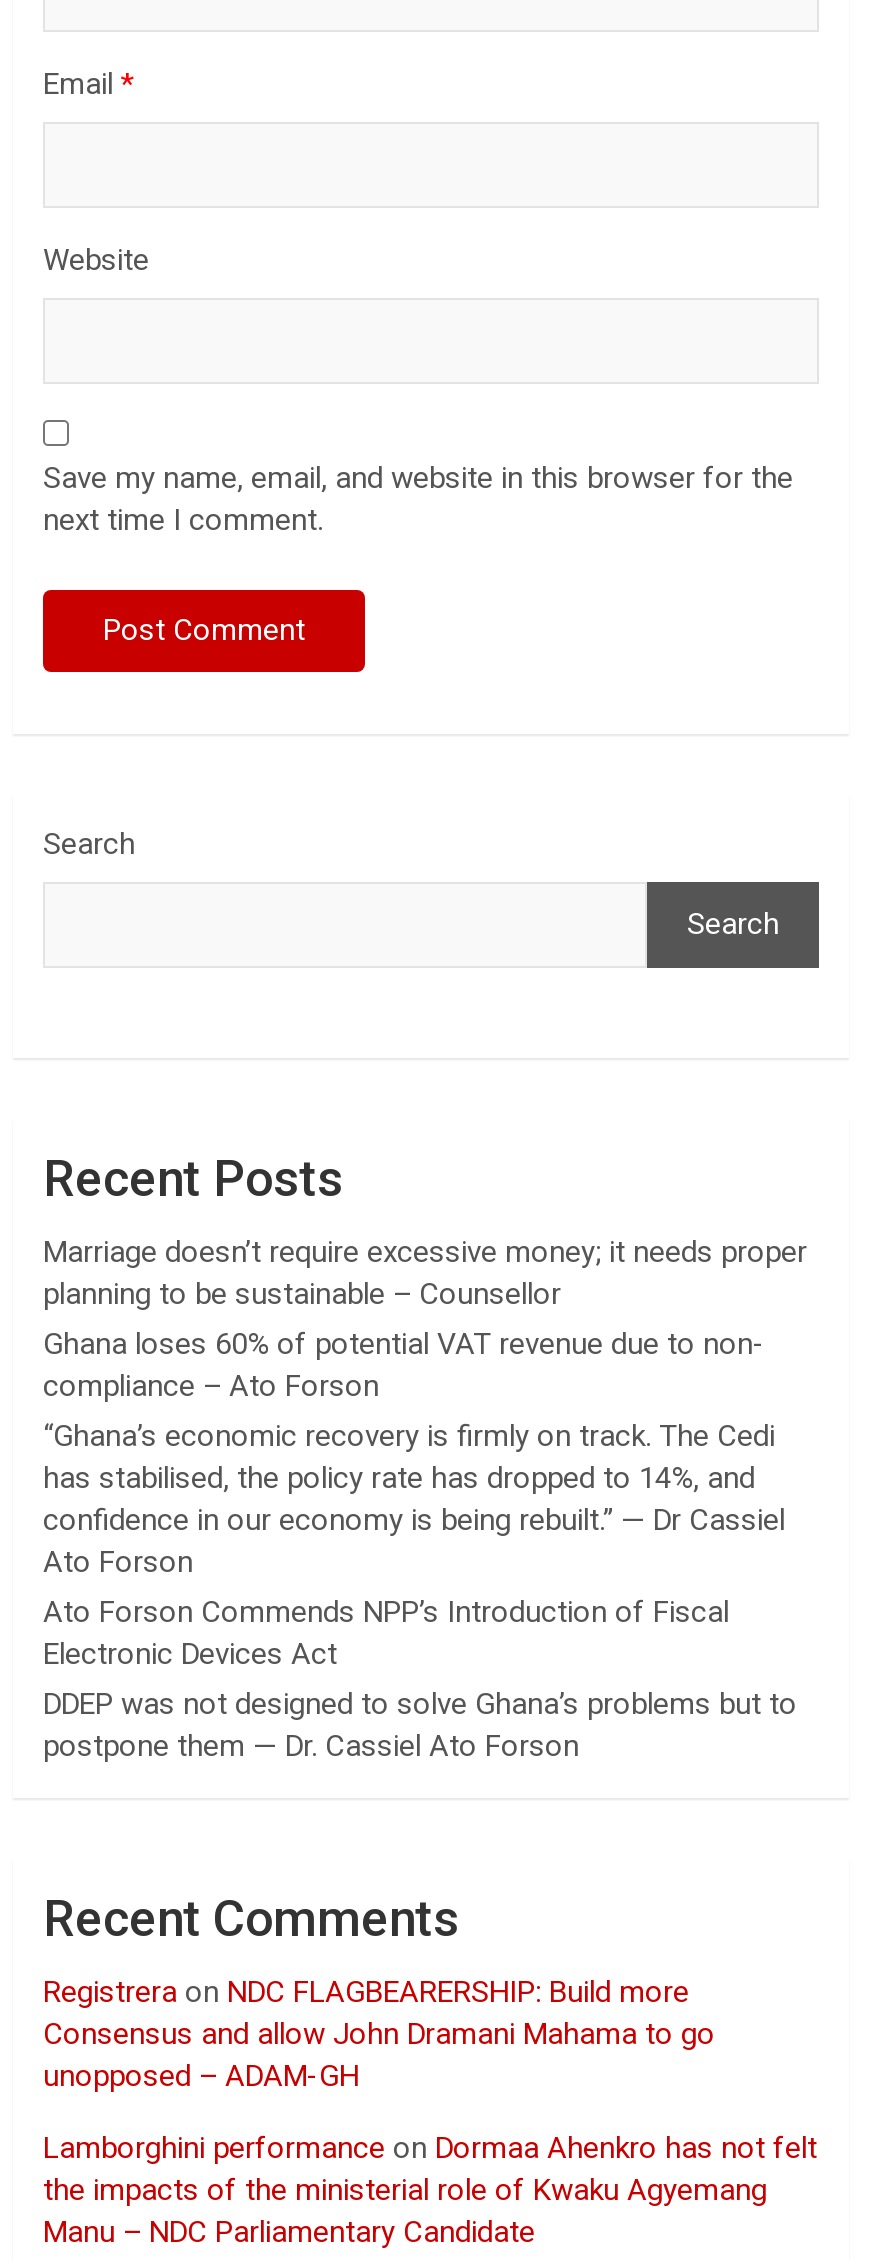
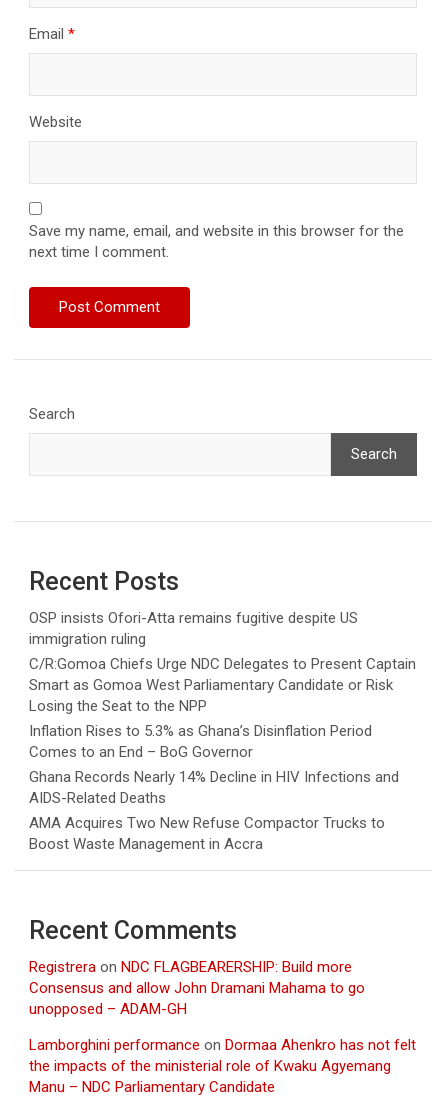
[43,1235,807,1765] Marriage doesn’t require excessive money; it needs proper | planning to be sustainable – Counsellor | Ghana loses 60% of potential VAT revenue due to non- | compliance – Ato Forson | “Ghana’s economic recovery is firmly on track. The Cedi | has stabilised, the policy rate has dropped to 14%, and | confidence in our economy is being rebuilt.” — Dr Cassiel | Ato Forson | Ato Forson Commends NPP’s Introduction of Fiscal | Electronic Devices Act | DDEP was not designed to solve Ghana’s problems but to | postpone them — Dr. Cassiel Ato Forson -> [29,609,416,853] OSP insists Ofori-Atta remains fugitive despite US | immigration ruling | C/R:Gomoa Chiefs Urge NDC Delegates to Present Captain | Smart as Gomoa West Parliamentary Candidate or Risk | Losing the Seat to the NPP | Inflation Rises to 5.3% as Ghana’s Disinflation Period | Comes to an End – BoG Governor | Ghana Records Nearly 14% Decline in HIV Infections and | AIDS-Related Deaths | AMA Acquires Two New Refuse Compactor Trucks to | Boost Waste Management in Accra

